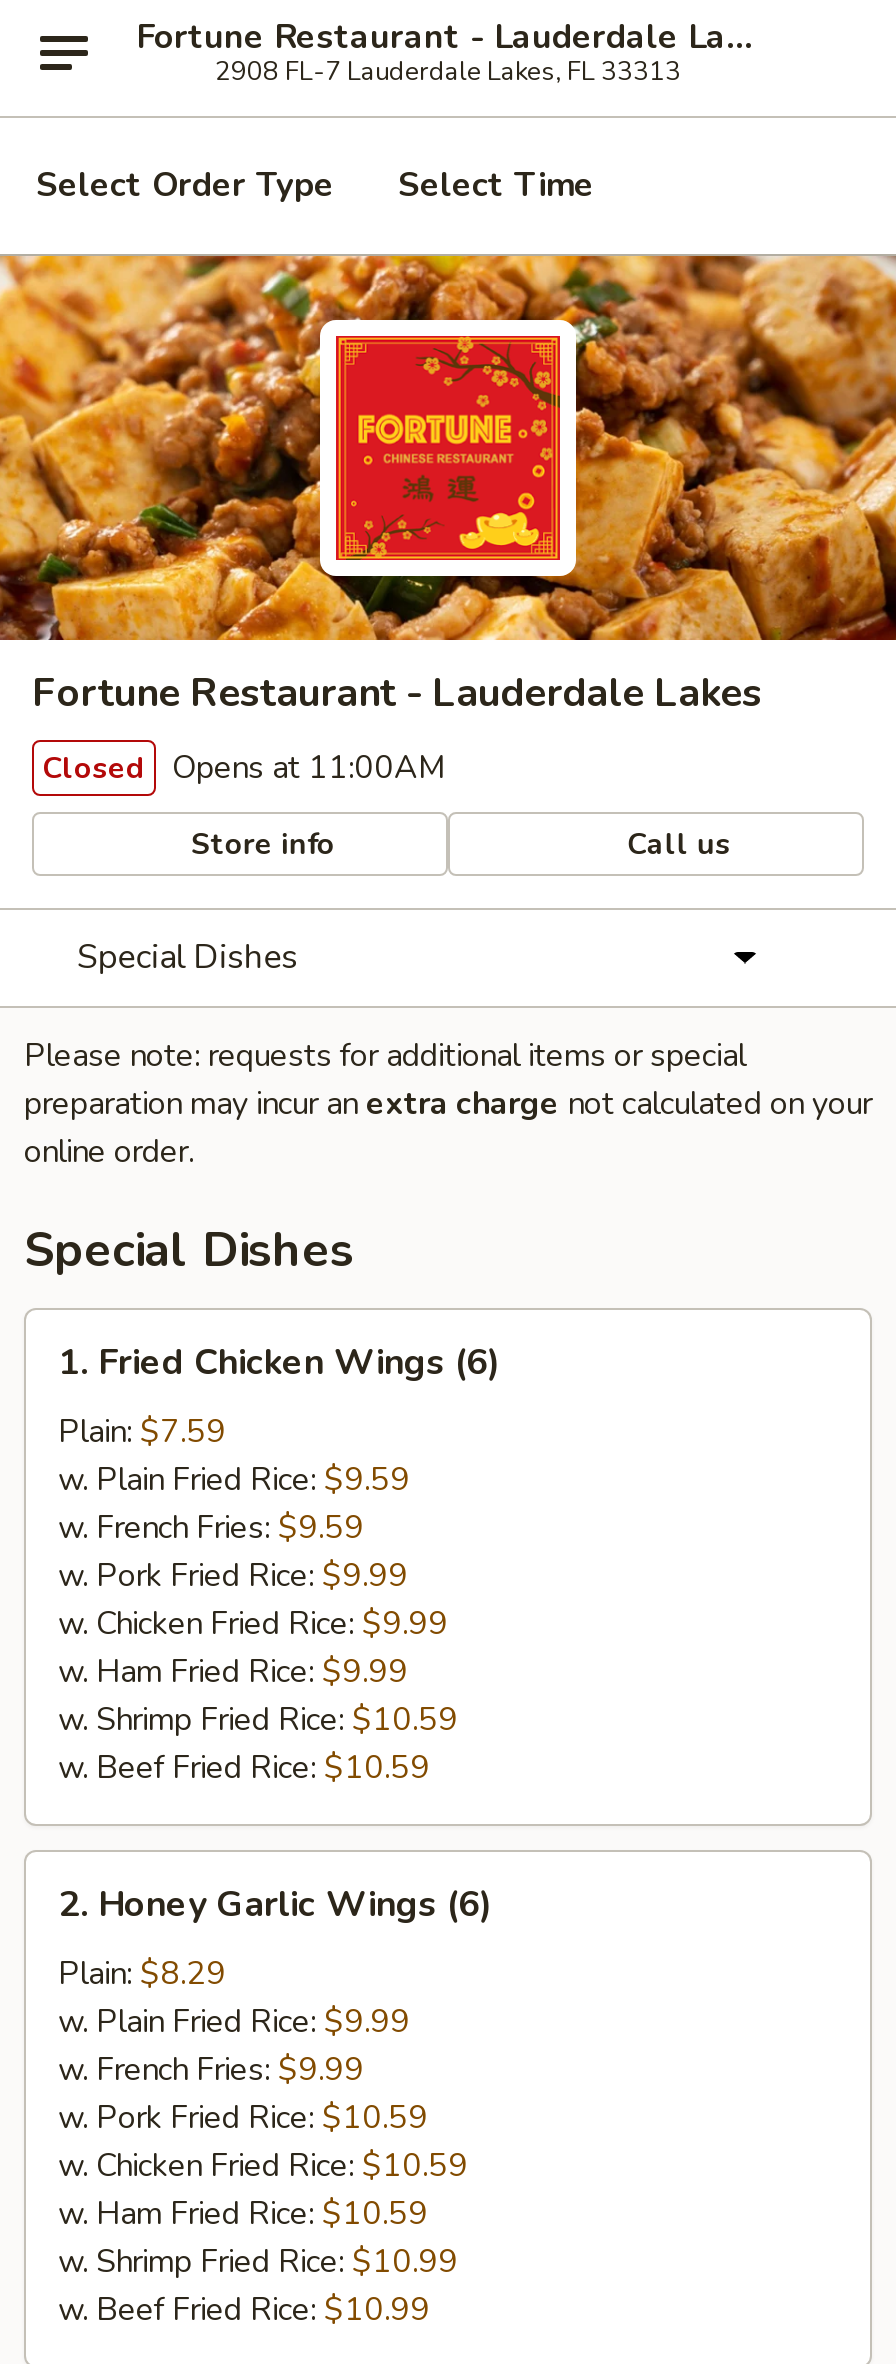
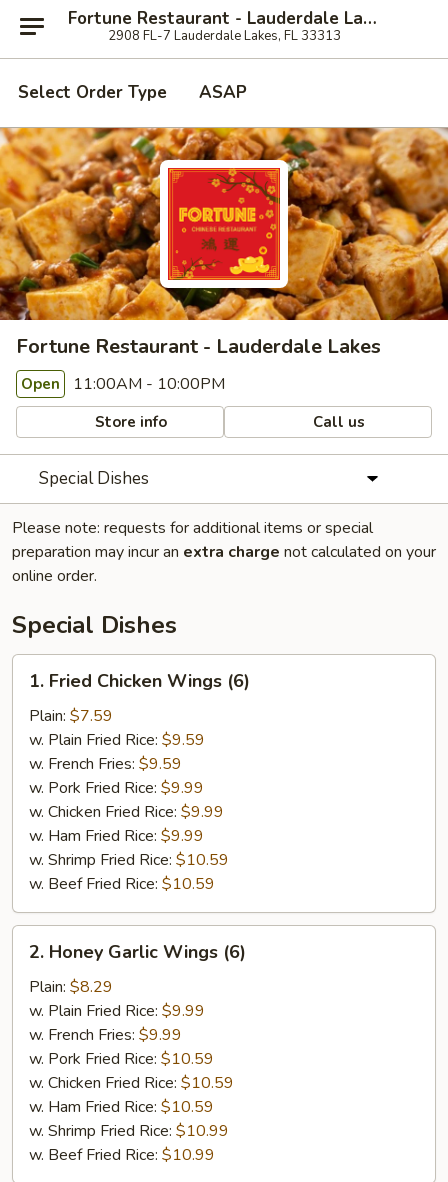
[398,162,594,208] Select Time -> [199,81,247,104] ASAP
[42,746,446,790] Closed Opens at 11:00AM -> [21,373,225,395] Open 11:00AM - 10:00PM

